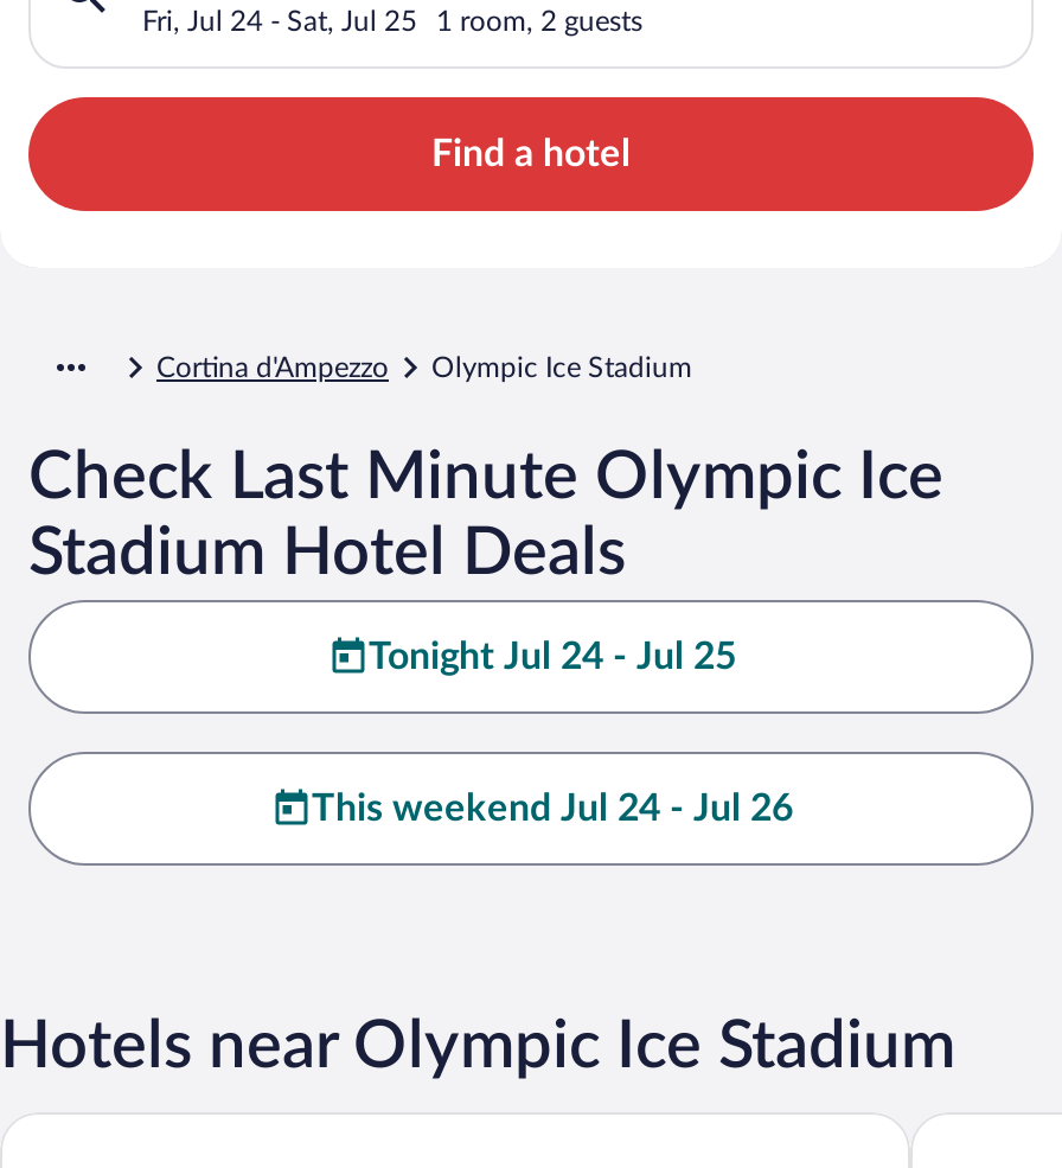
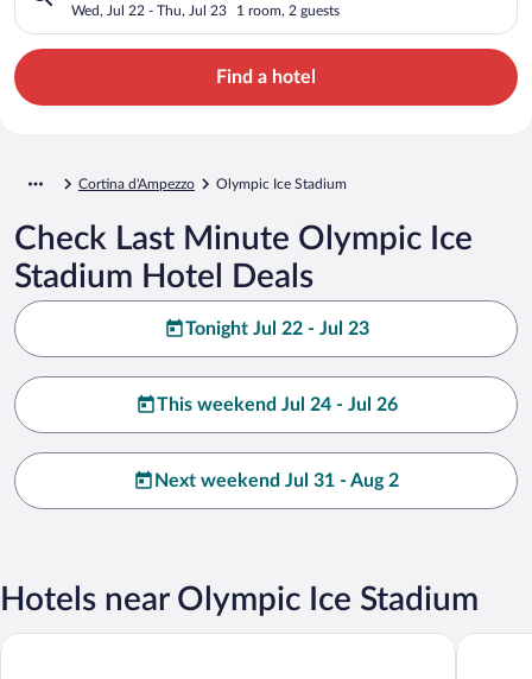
[142,6,417,35] Fri, Jul 24 - Sat, Jul 25 -> [71,3,227,17] Wed, Jul 22 - Thu, Jul 23
[369,637,736,675] Tonight Jul 24 - Jul 25 -> [185,319,369,338] Tonight Jul 22 - Jul 23
none -> [154,471,399,490] Next weekend Jul 31 - Aug 2

